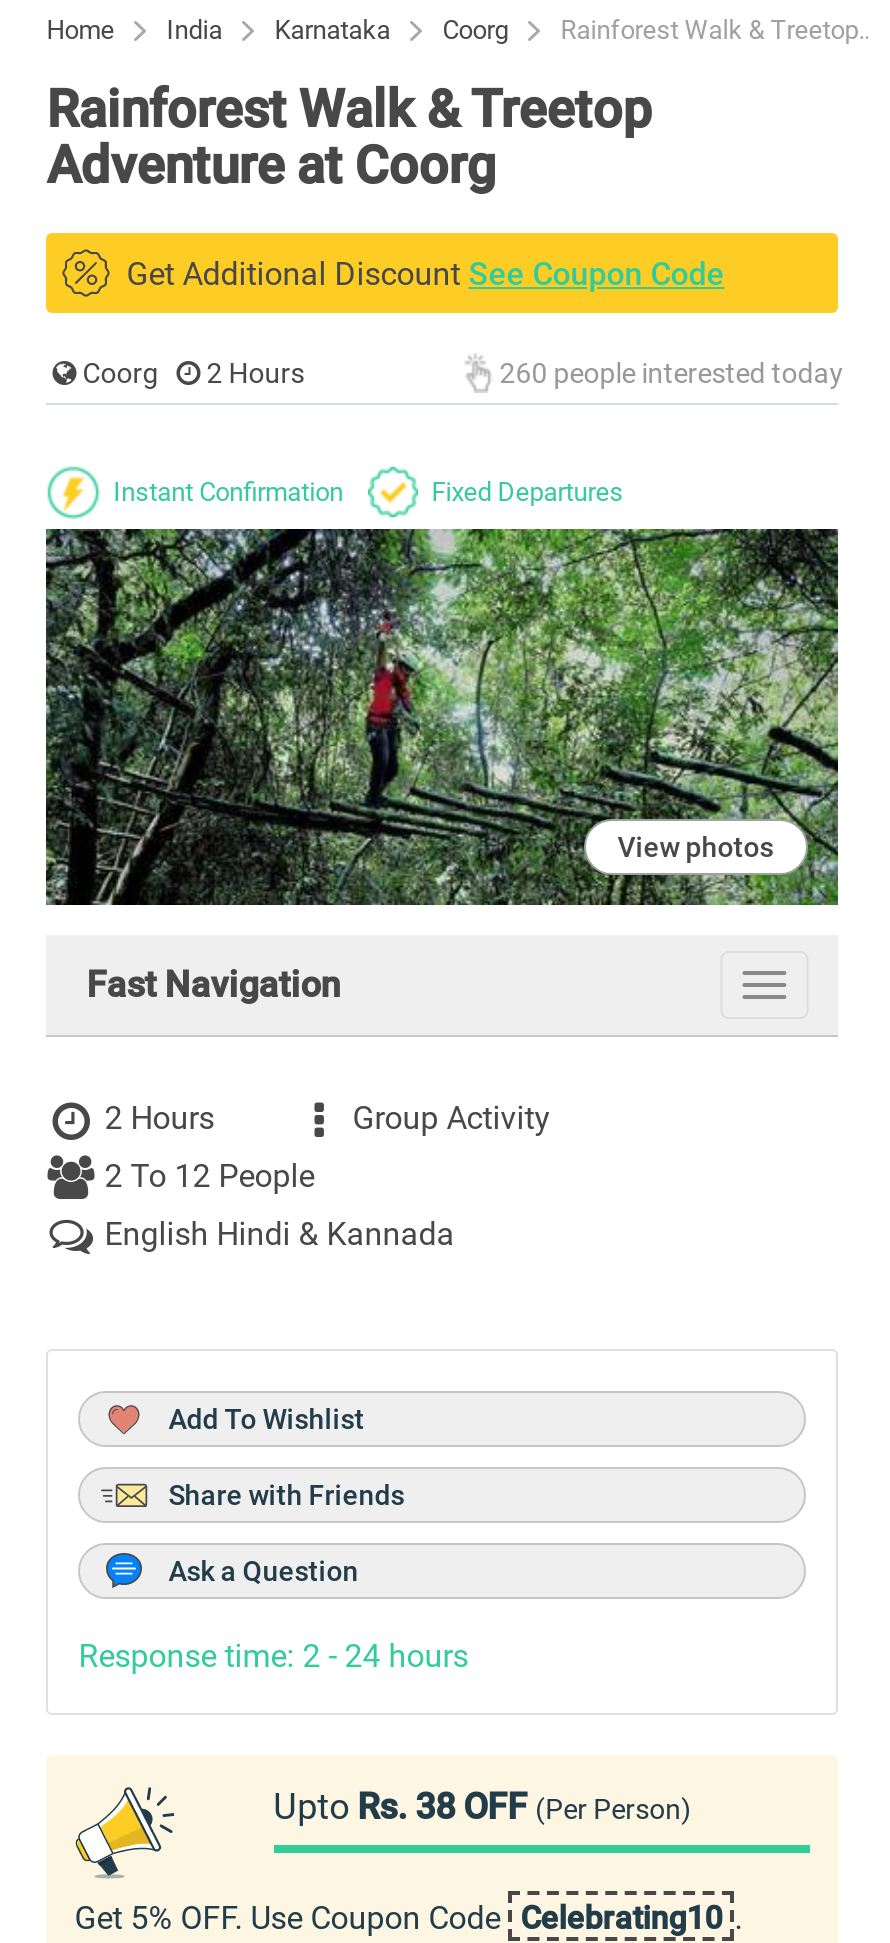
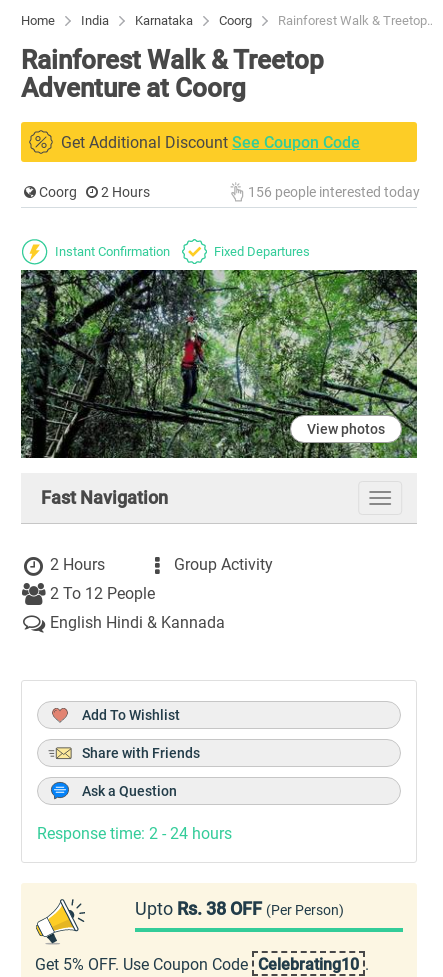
[494,357,844,389] 260 people interested today -> [245,184,420,200] 156 people interested today

